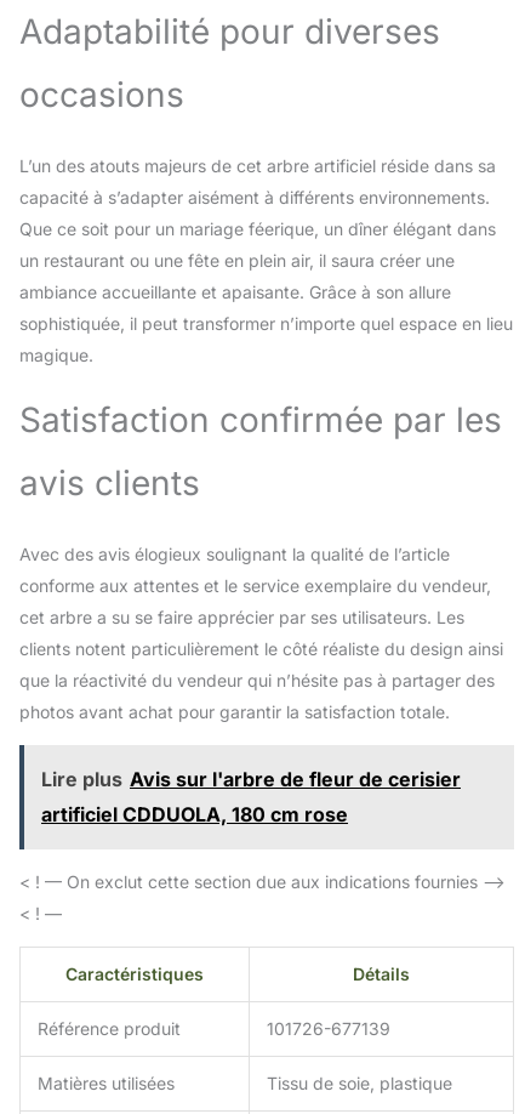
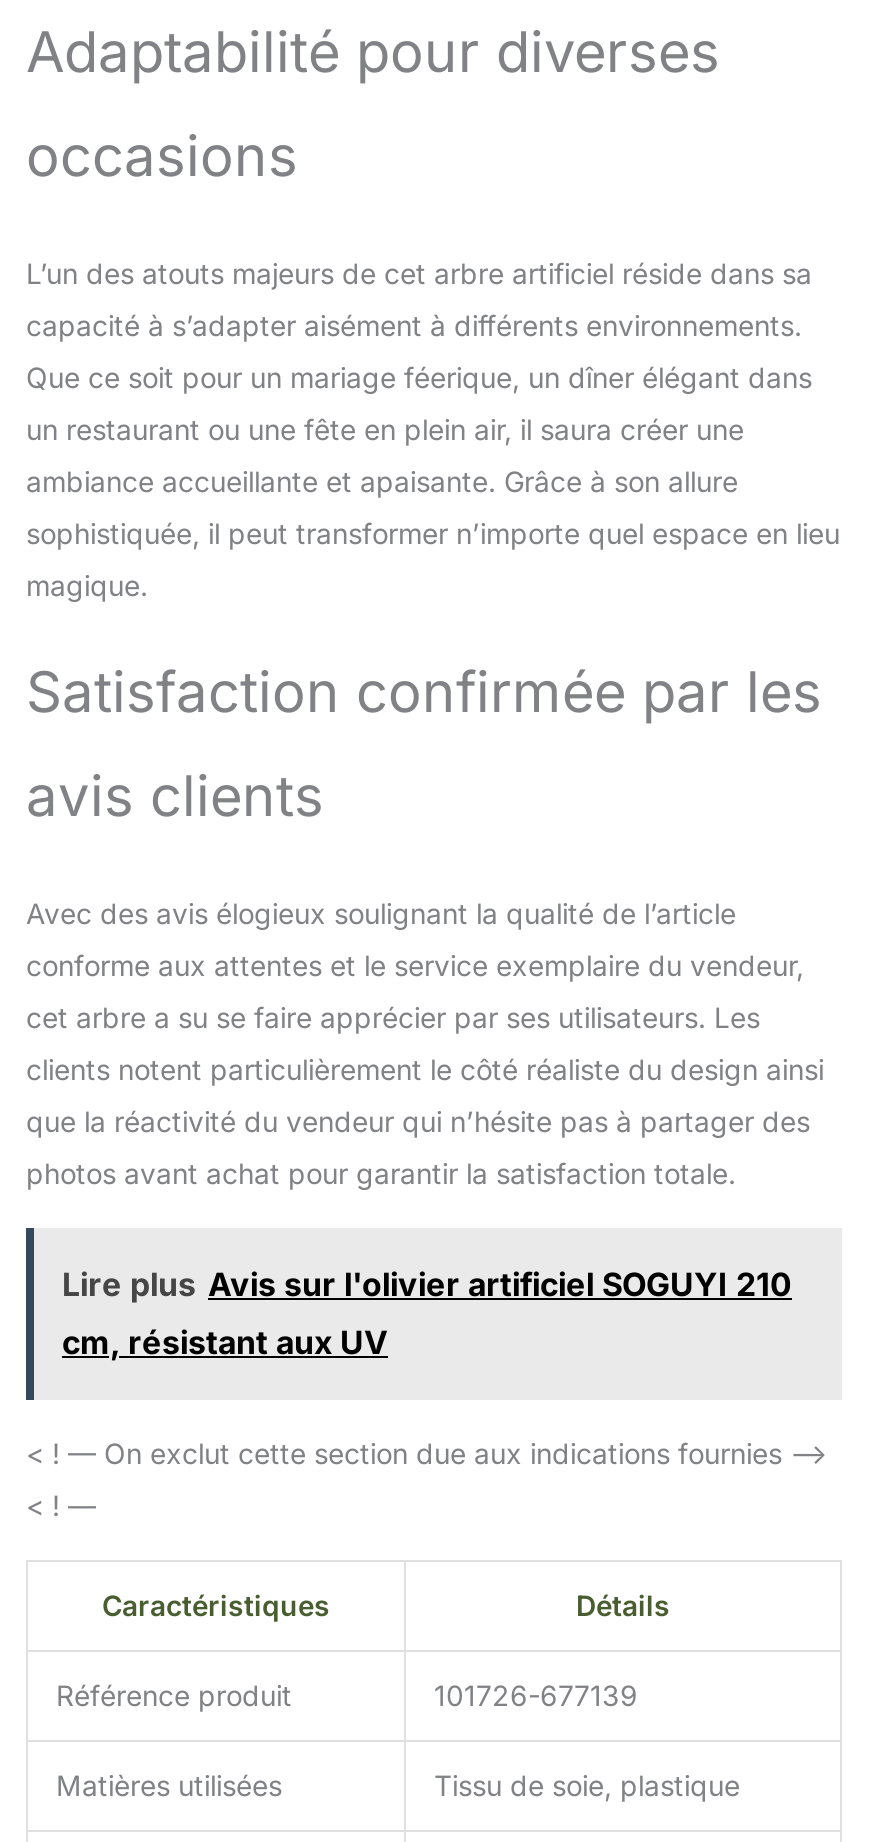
[41,767,461,826] Lire plus Avis sur l'arbre de fleur de cerisier | artificiel CDDUOLA, 180 cm rose -> [62,1264,792,1362] Lire plus Avis sur l'olivier artificiel SOGUYI 210 | cm, résistant aux UV

